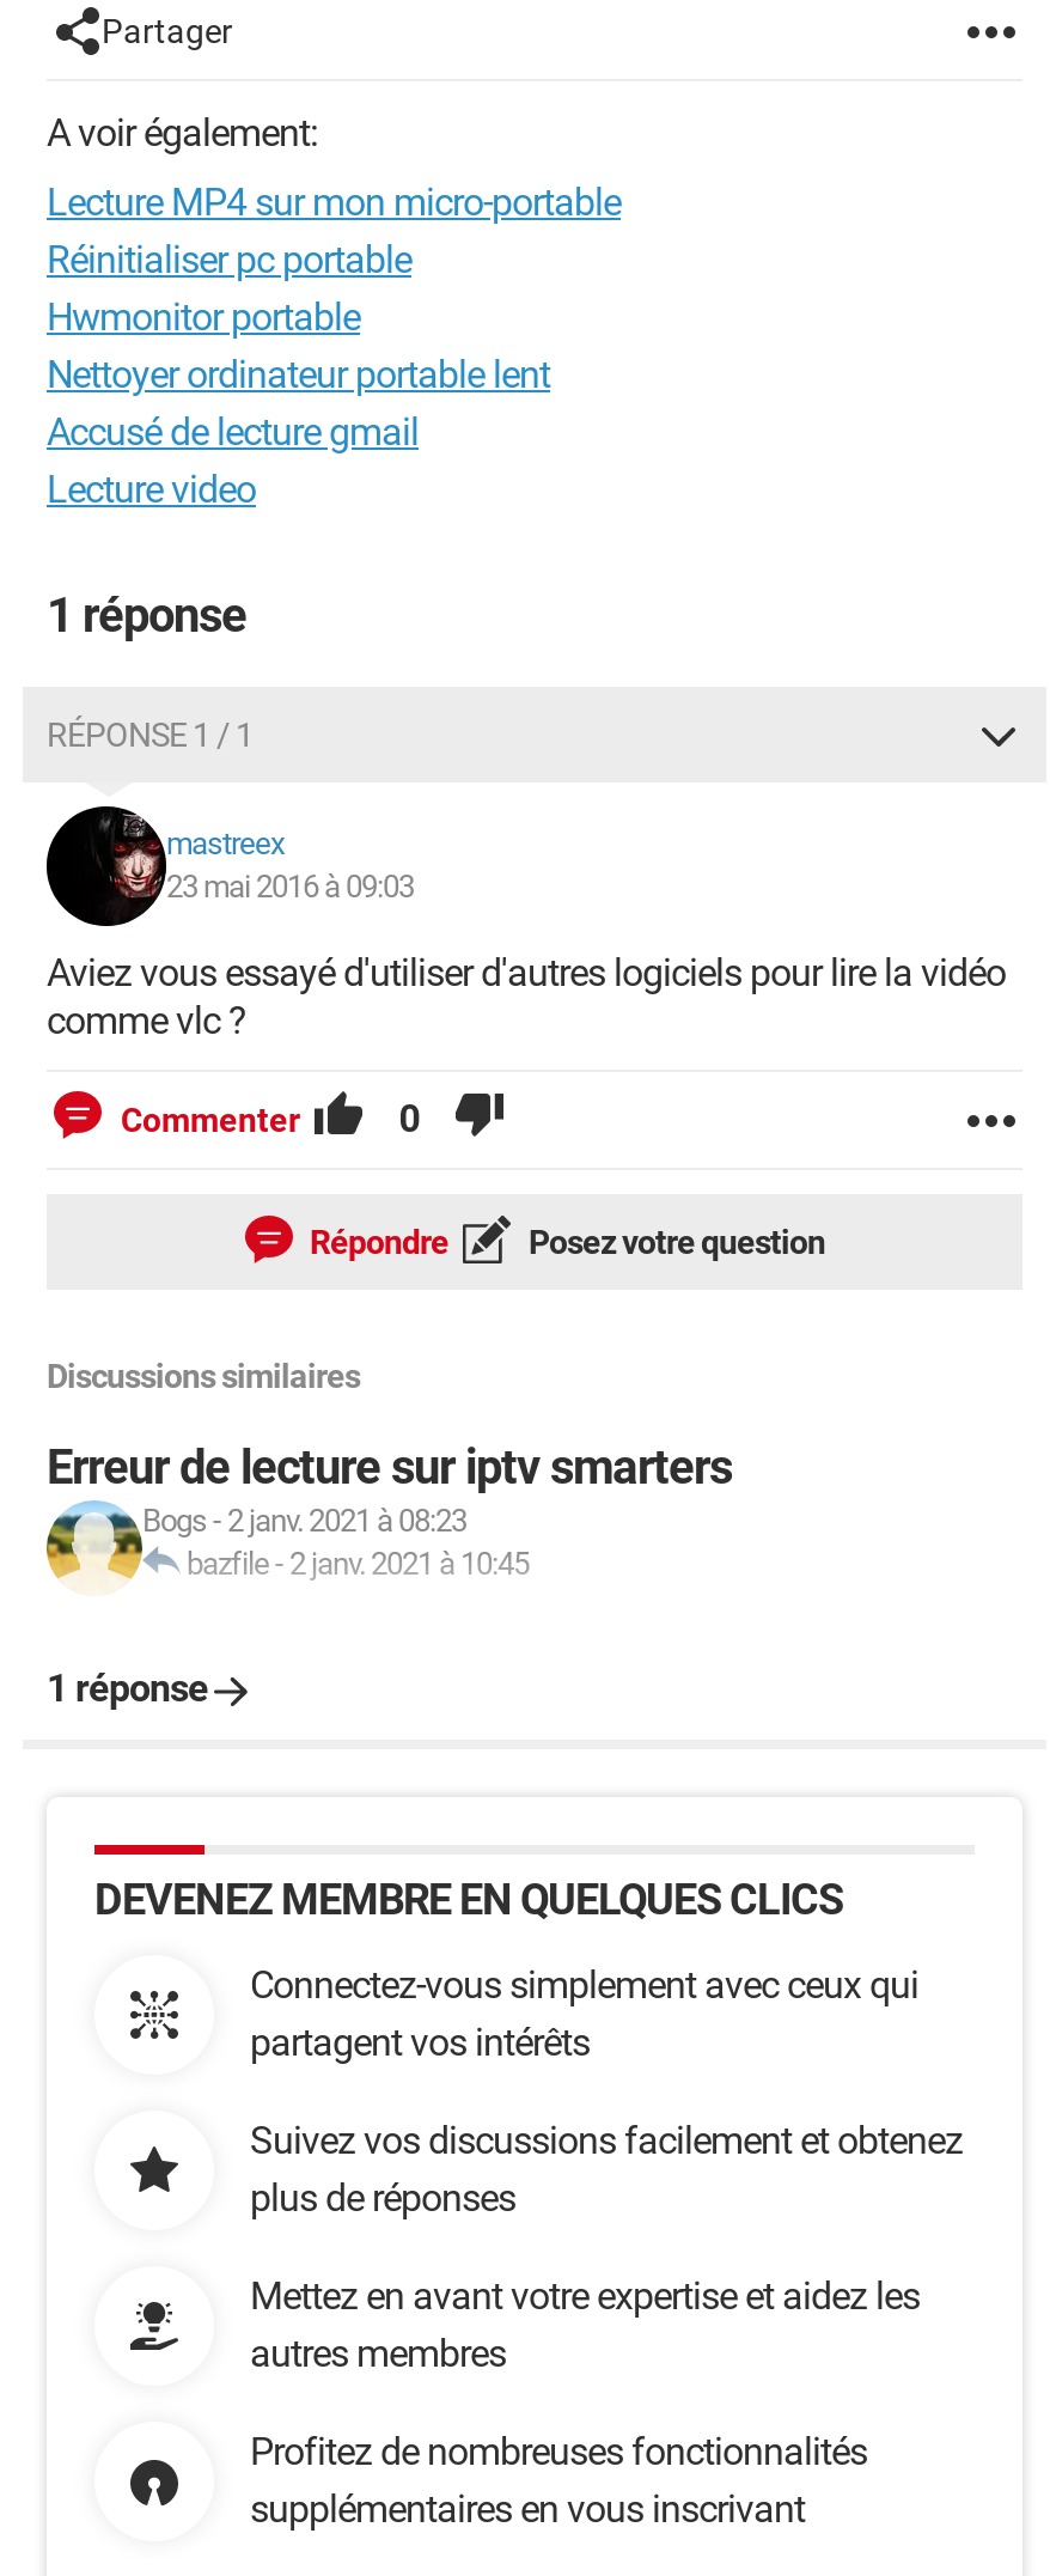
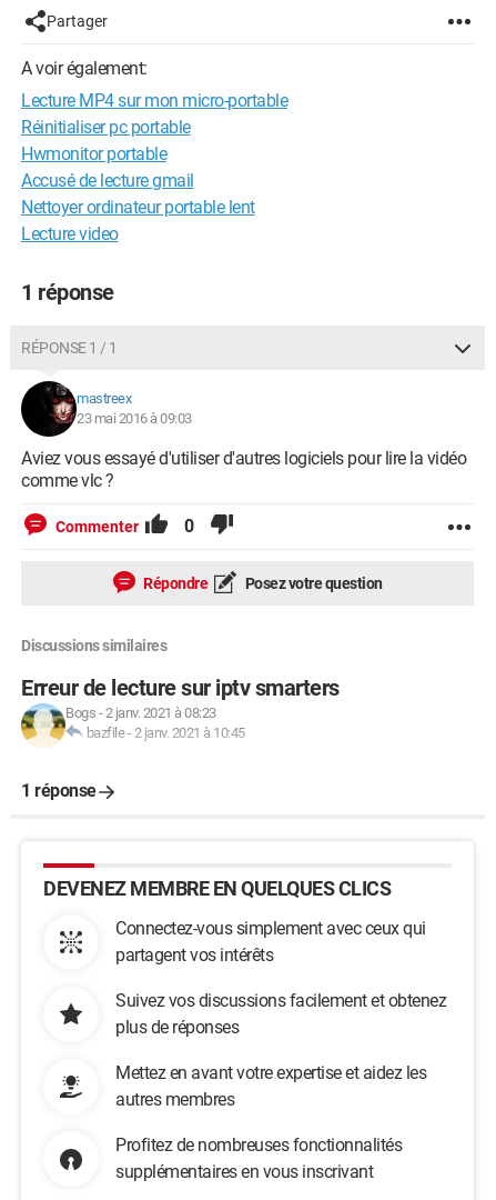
moved [47,352,550,397] -> [21,197,255,218]: Nettoyer ordinateur portable lent
moved [47,409,419,455] -> [21,170,194,191]: Accusé de lecture gmail

